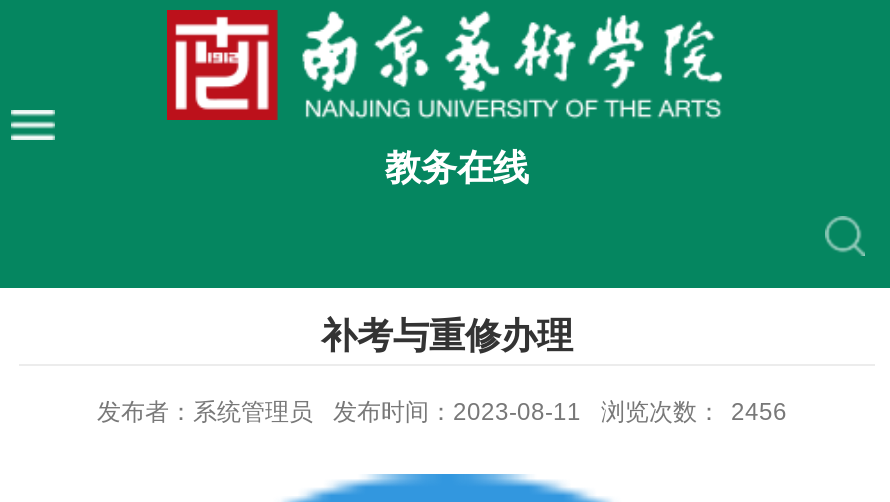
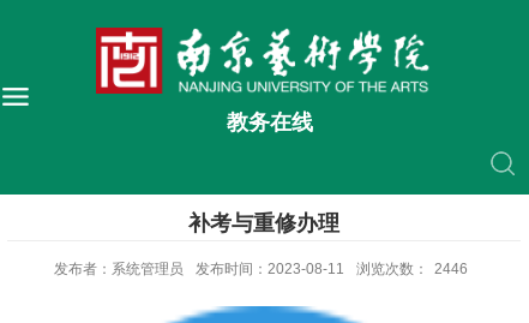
[97,399,787,427] 发布者：系统管理员 发布时间：2023-08-11 浏览次数： 2456 -> [54,261,468,278] 发布者：系统管理员 发布时间：2023-08-11 浏览次数： 2446

